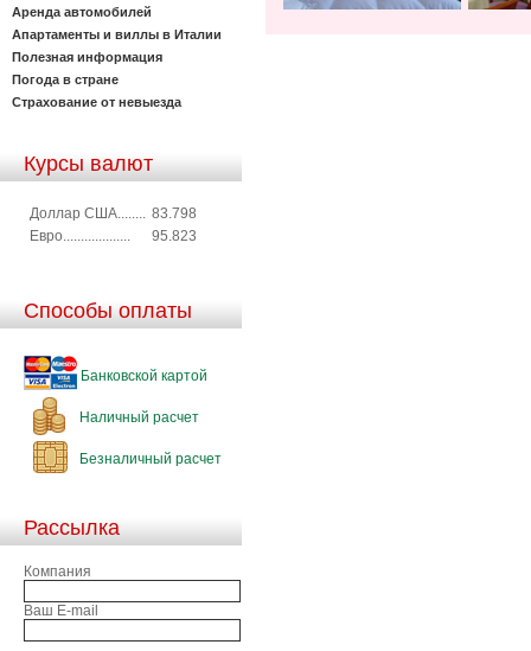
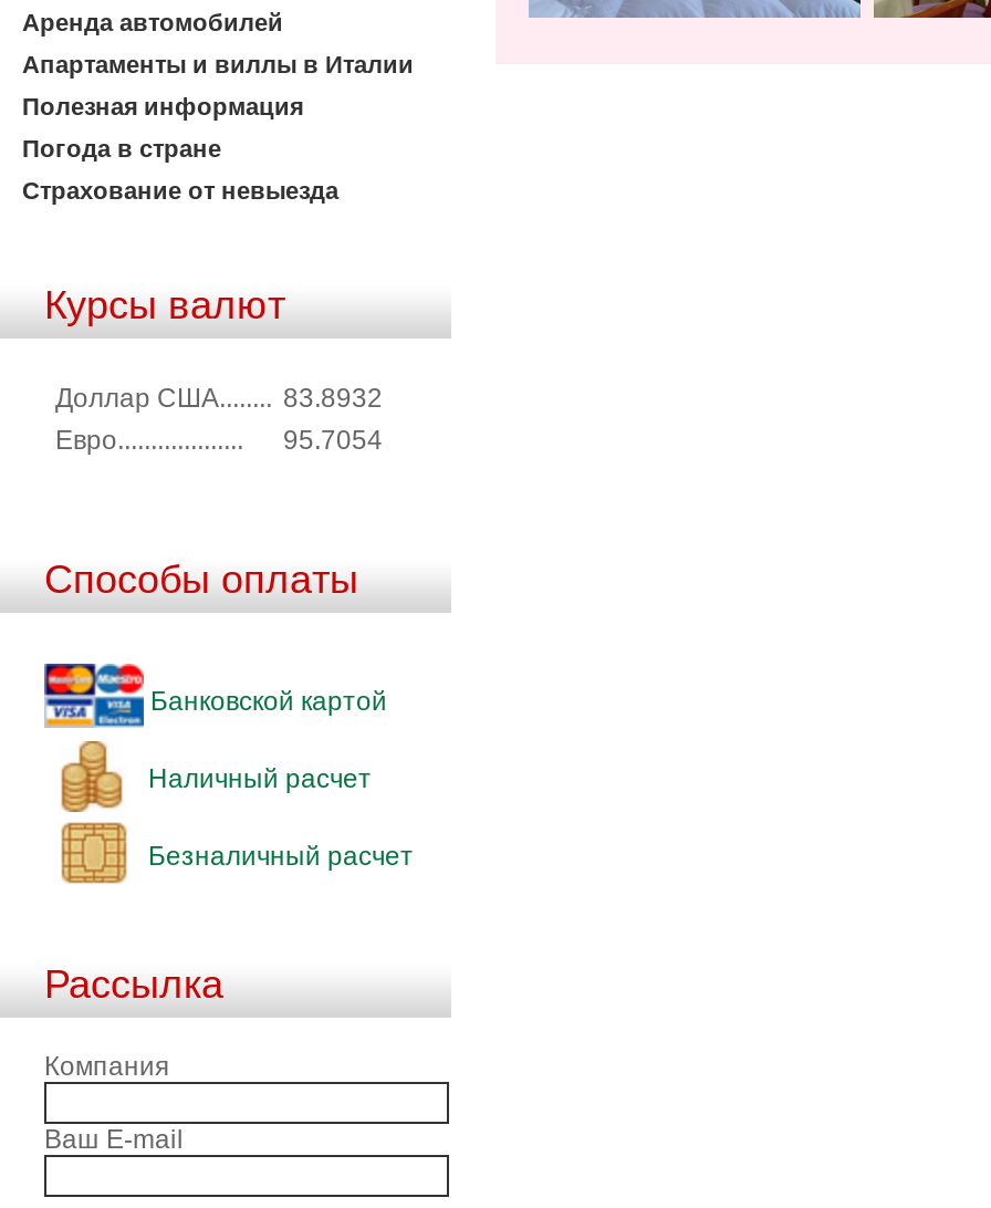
[30,205,197,222] Доллар США........ 83.798 -> [55,383,383,414] Доллар США........ 83.8932
[30,228,197,244] Евро................... 95.823 -> [55,425,383,456] Евро................... 95.7054

